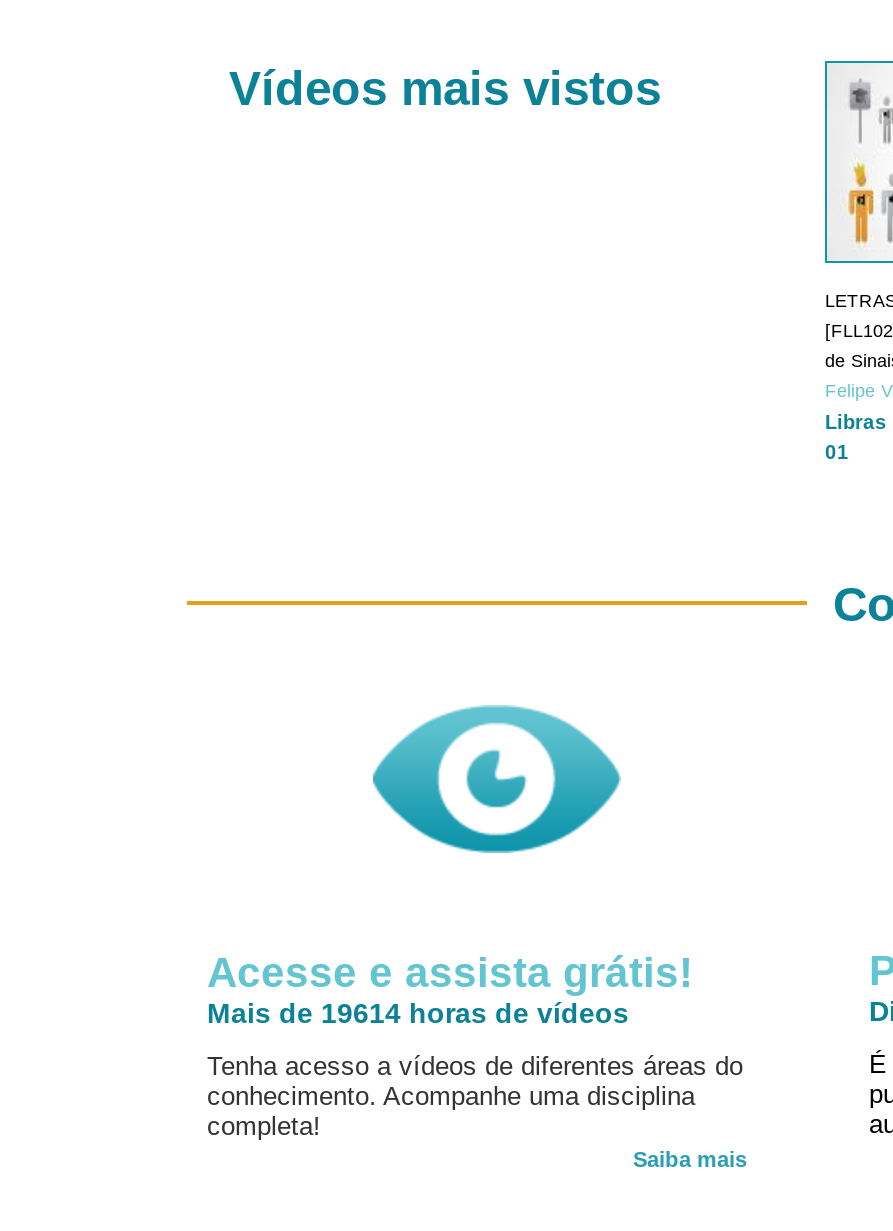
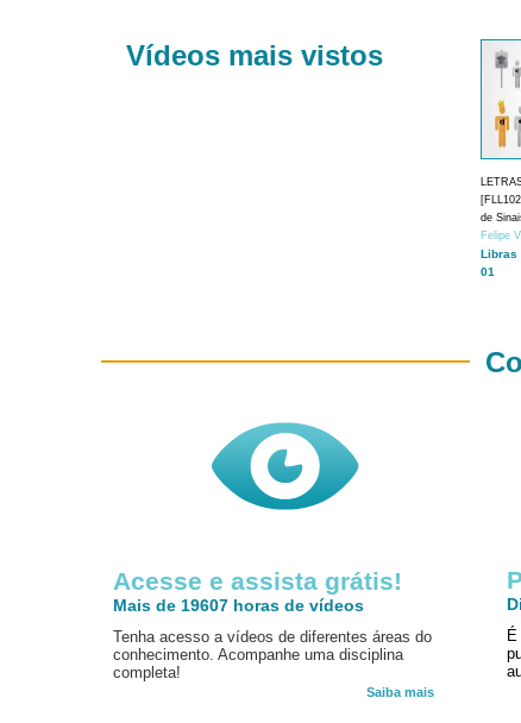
[207,997,629,1029] Mais de 19614 horas de vídeos -> [113,596,364,615] Mais de 19607 horas de vídeos

